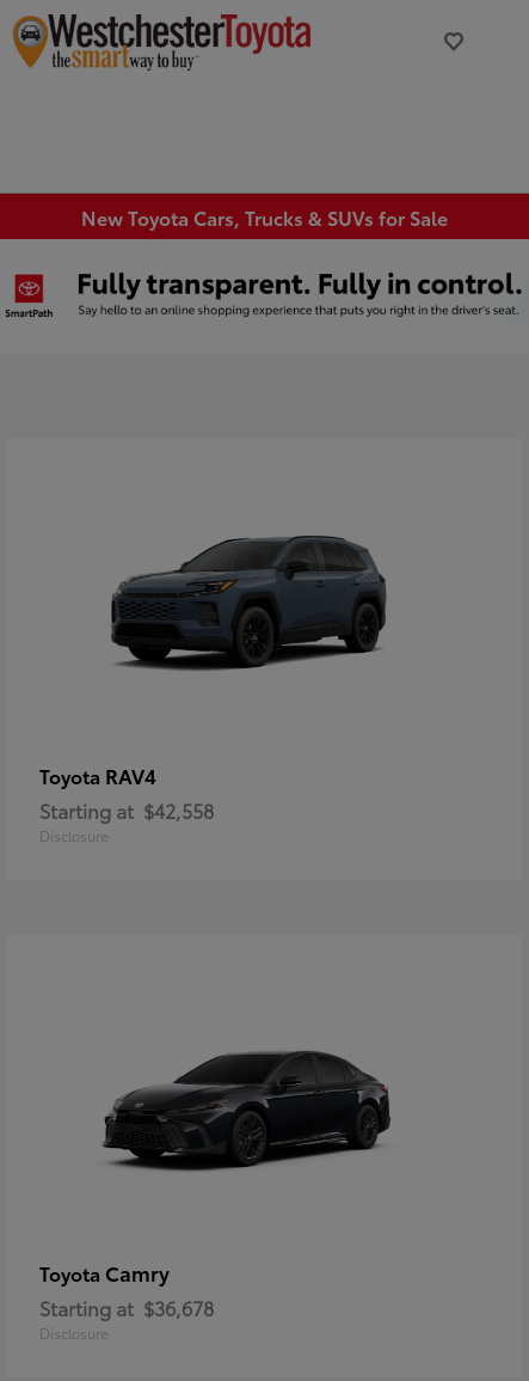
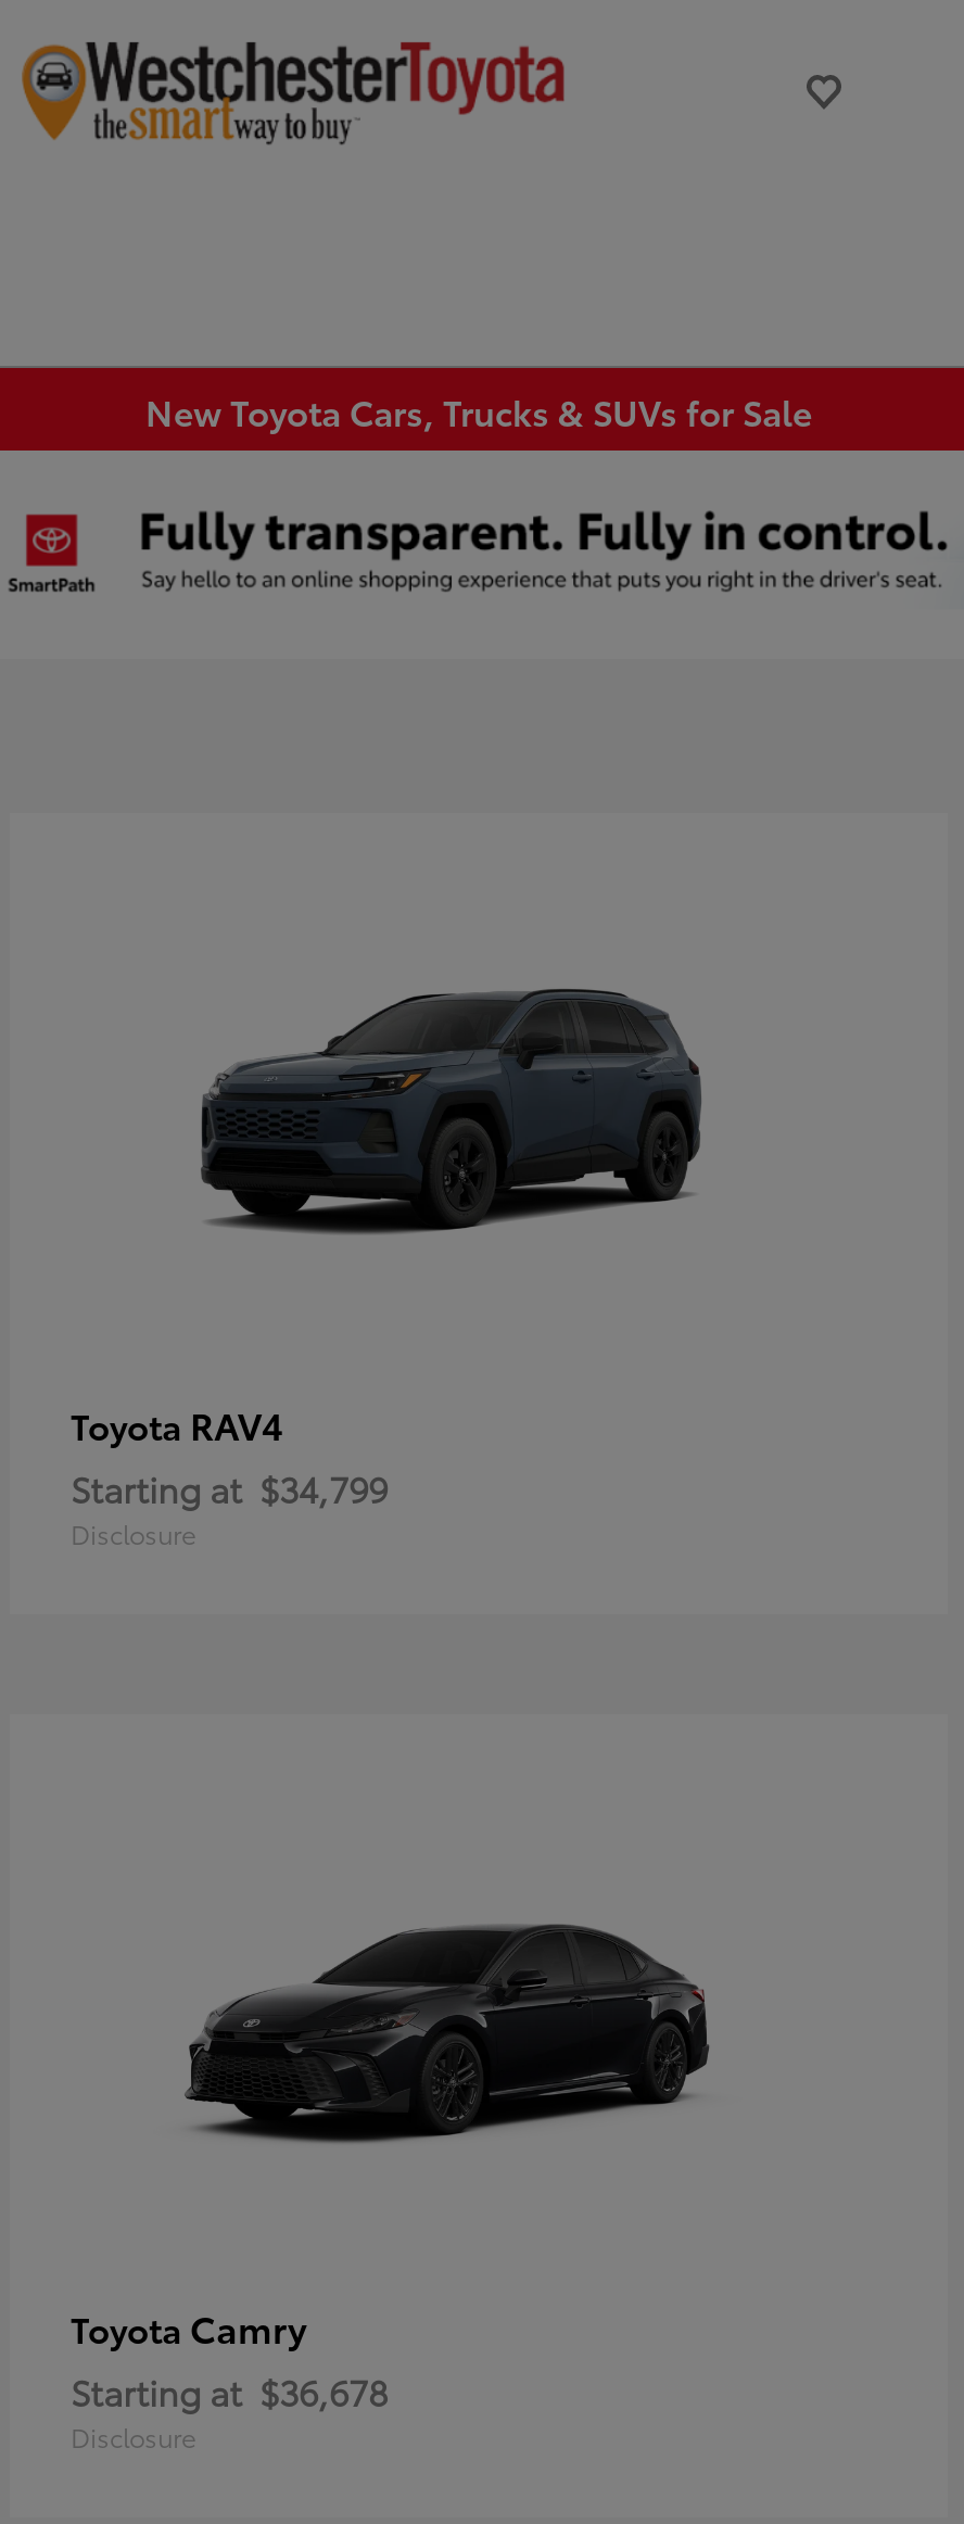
[39,797,214,824] Starting at $42,558 -> [71,1463,388,1513] Starting at $34,799

